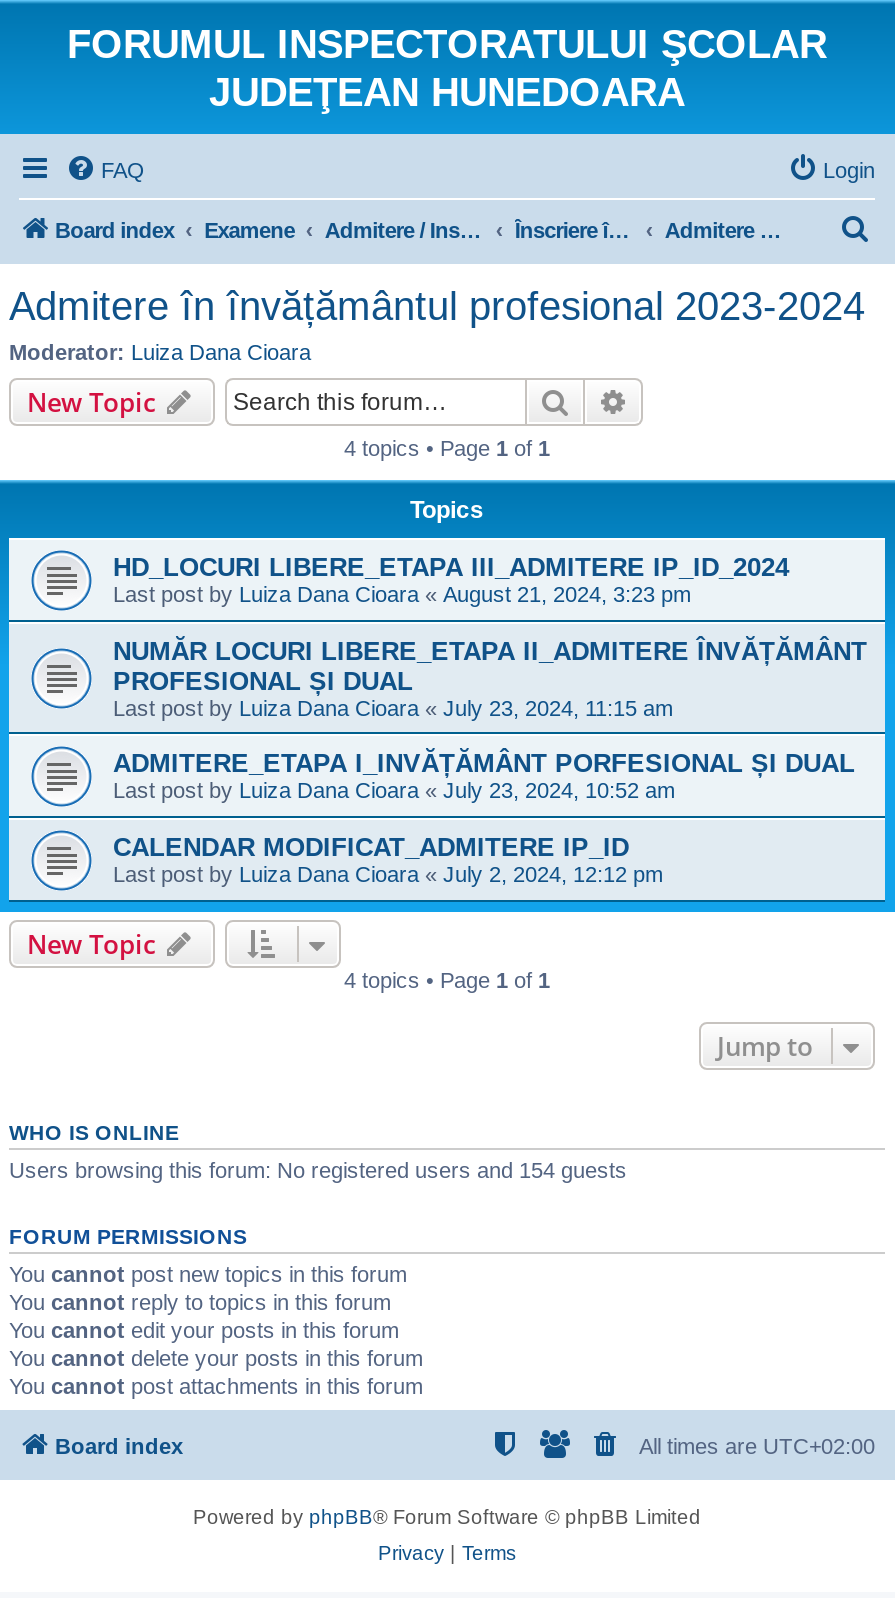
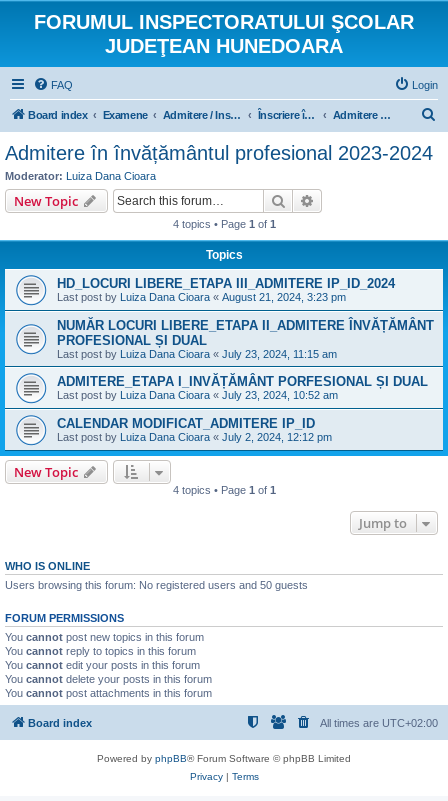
[9,1157,627,1181] Users browsing this forum: No registered users and 154 guests -> [5,578,308,590] Users browsing this forum: No registered users and 50 guests

